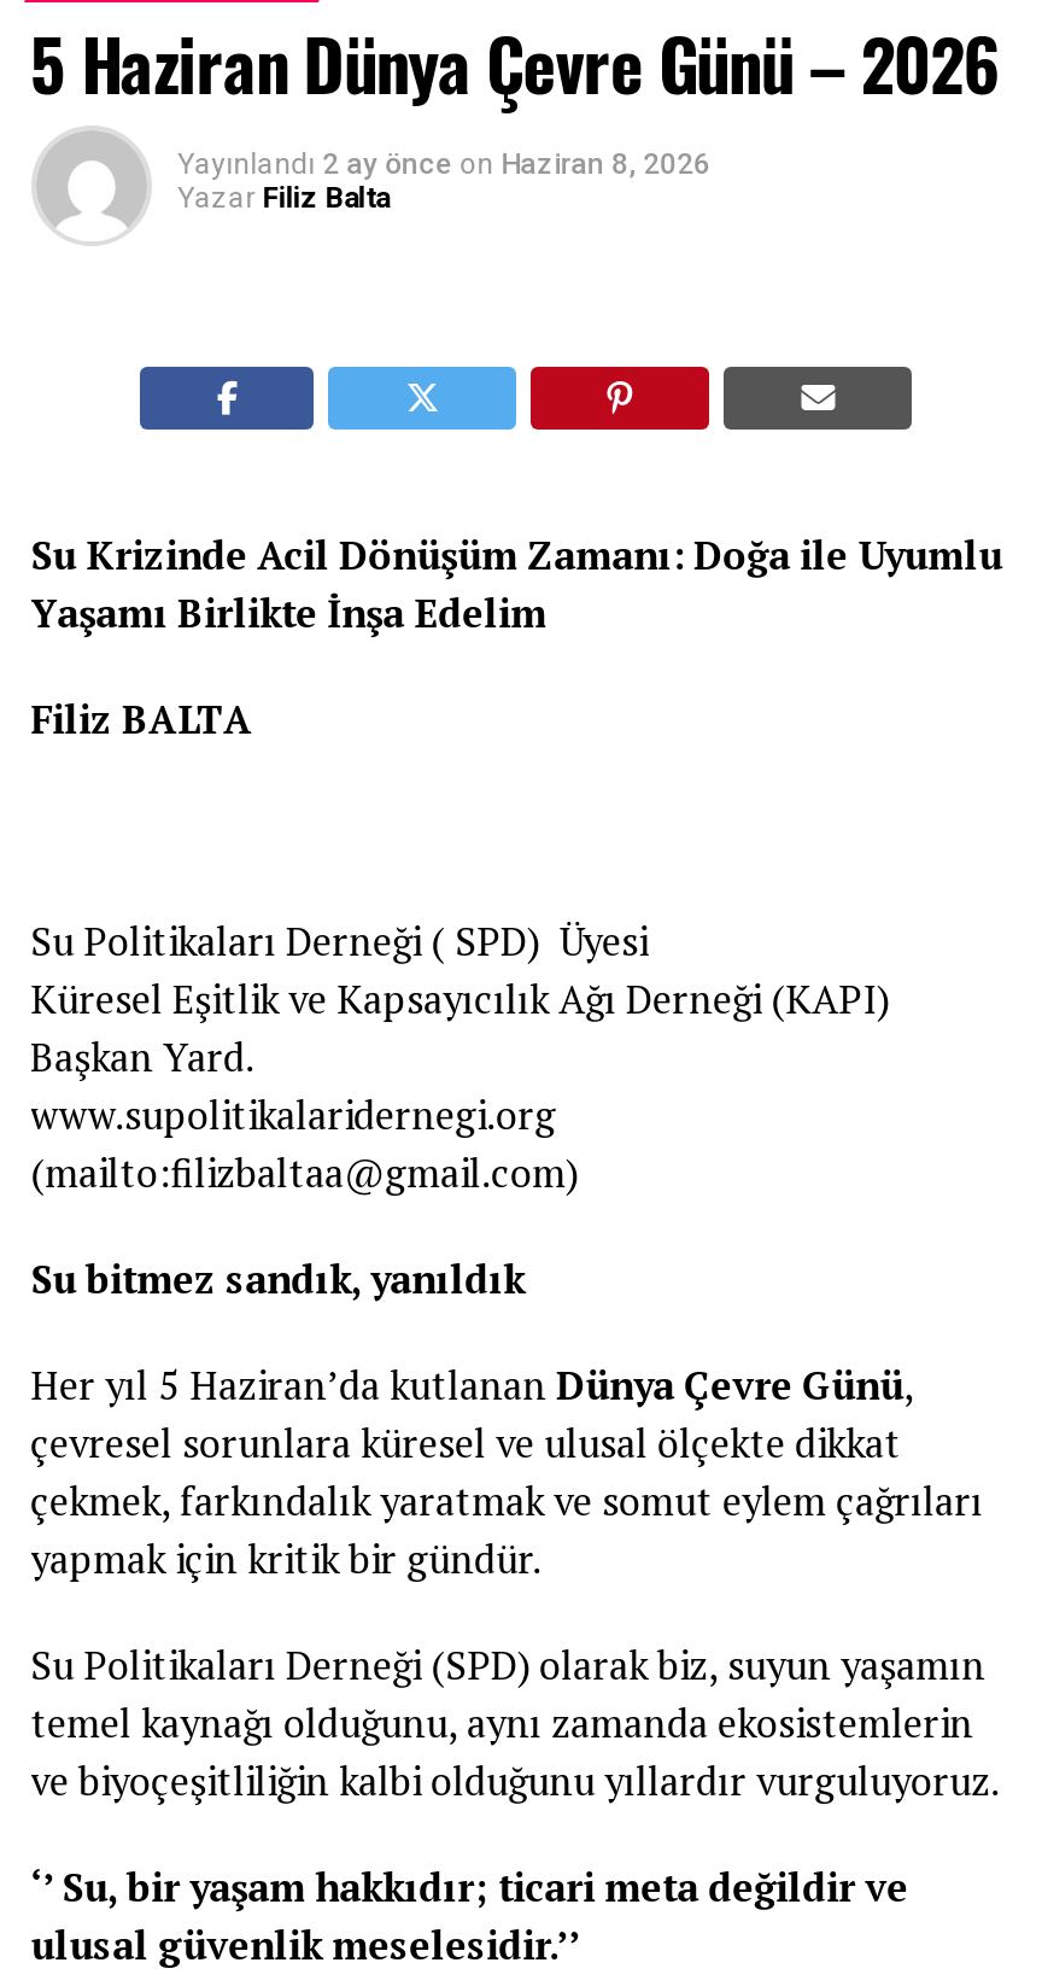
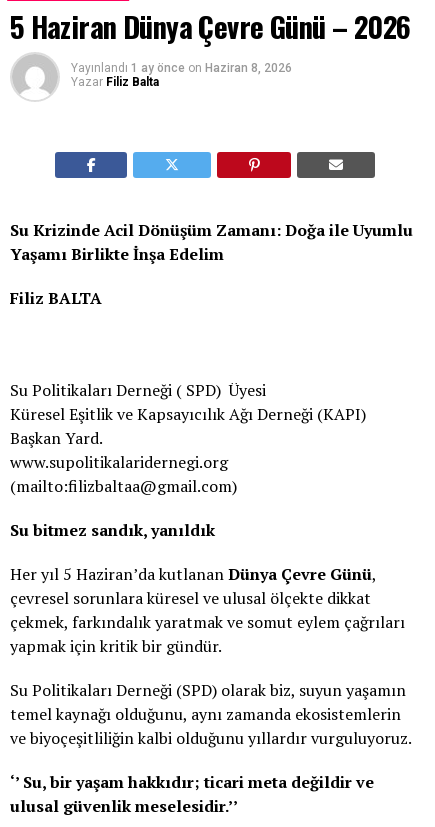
[178,147,711,181] Yayınlandı 2 ay önce on Haziran 8, 2026 -> [71,61,292,75] Yayınlandı 1 ay önce on Haziran 8, 2026

